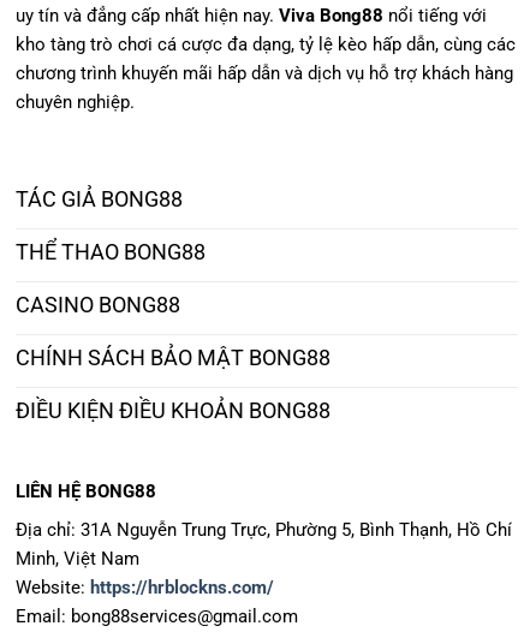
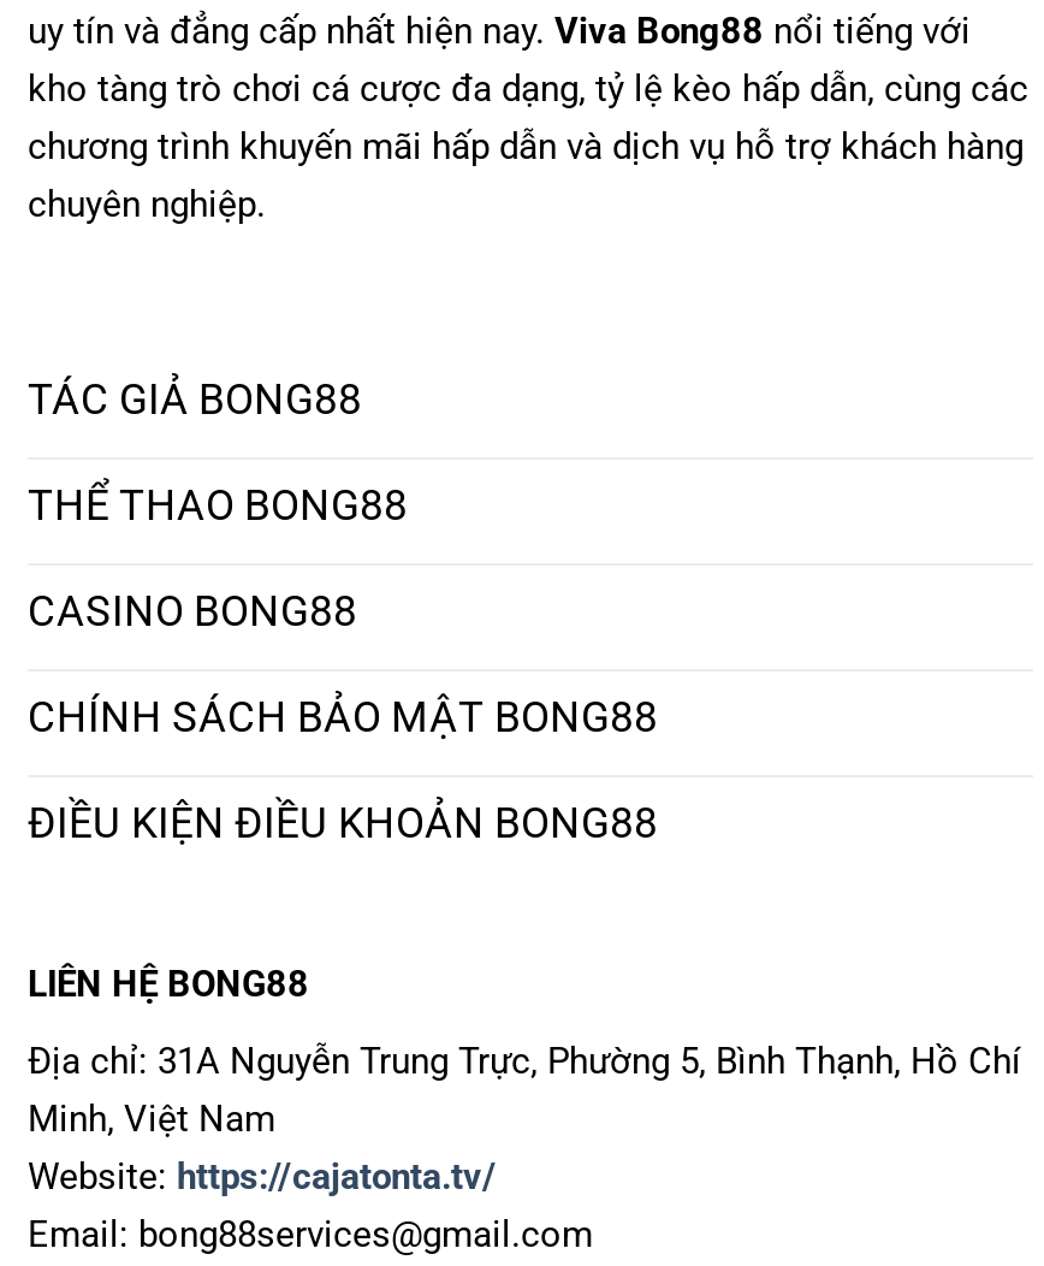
[16,576,274,598] Website: https://hrblockns.com/ -> [28,1154,497,1198] Website: https://cajatonta.tv/

